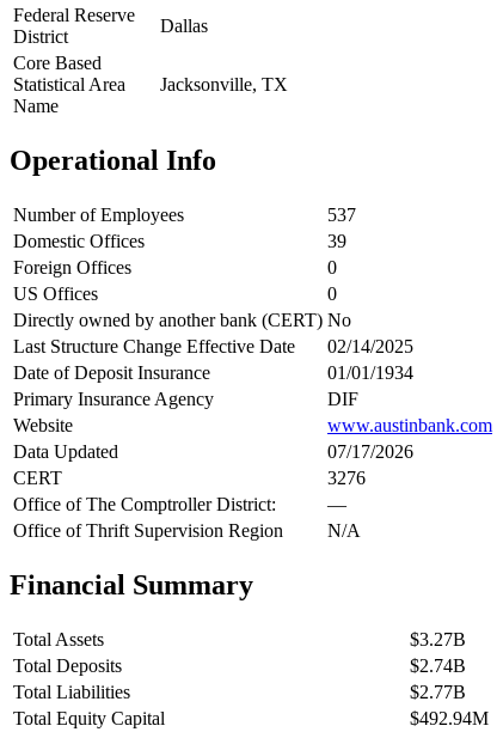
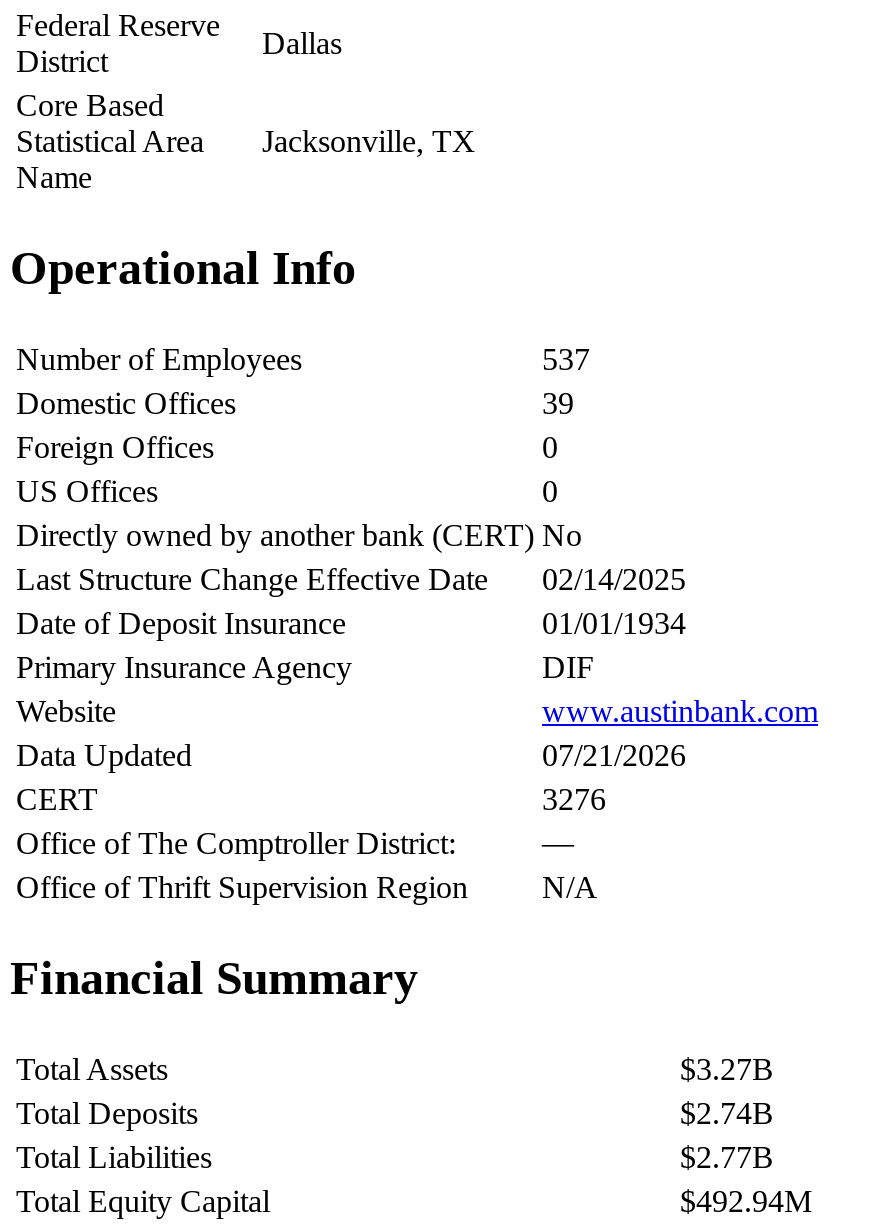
[327,441,413,462] 07/17/2026 -> [542,738,686,772] 07/21/2026

